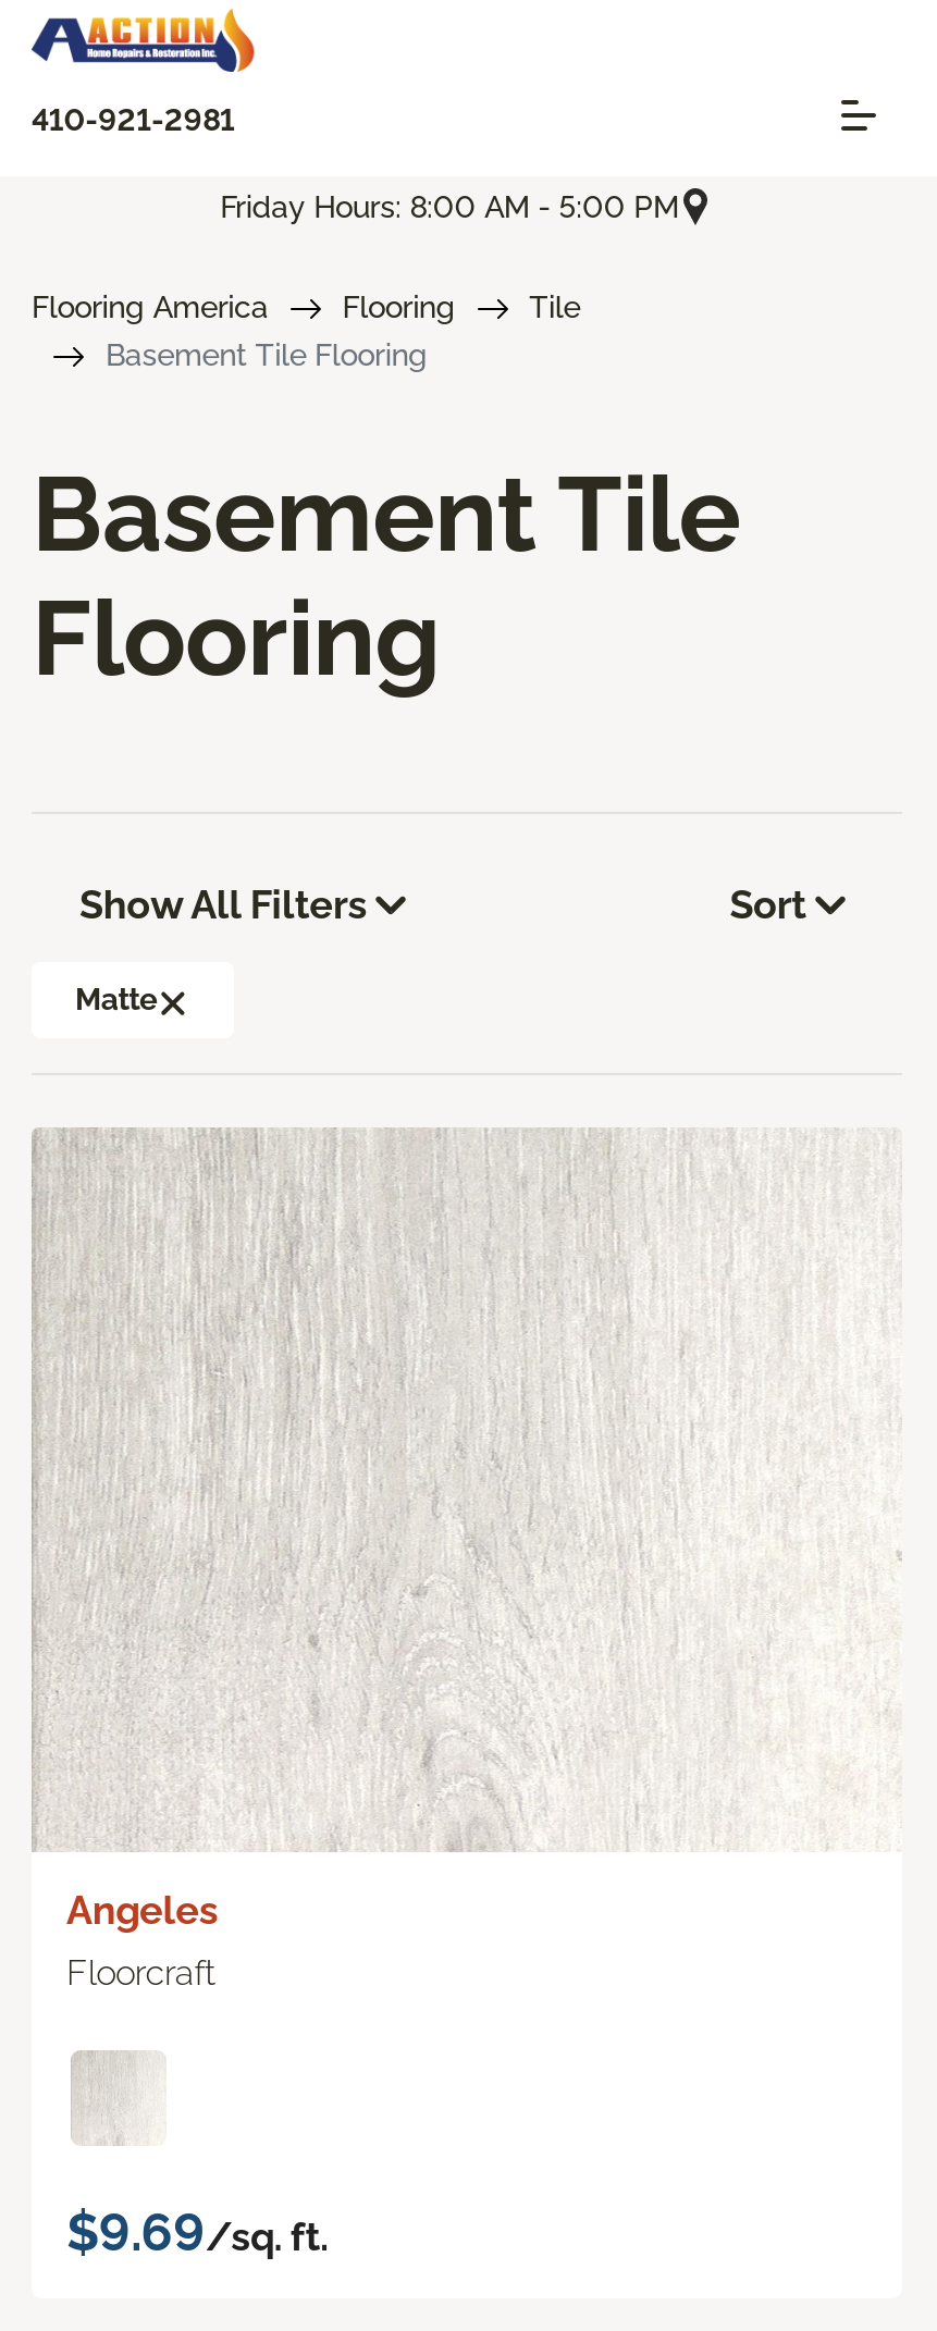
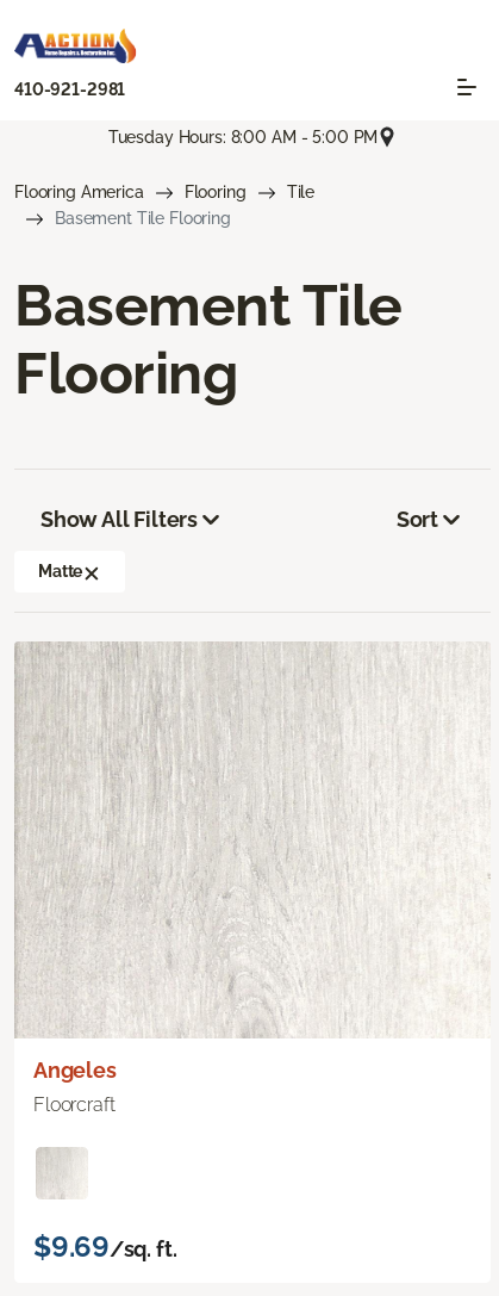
[220,189,679,224] Friday Hours: 8:00 AM - 5:00 PM -> [108,127,378,146] Tuesday Hours: 8:00 AM - 5:00 PM

